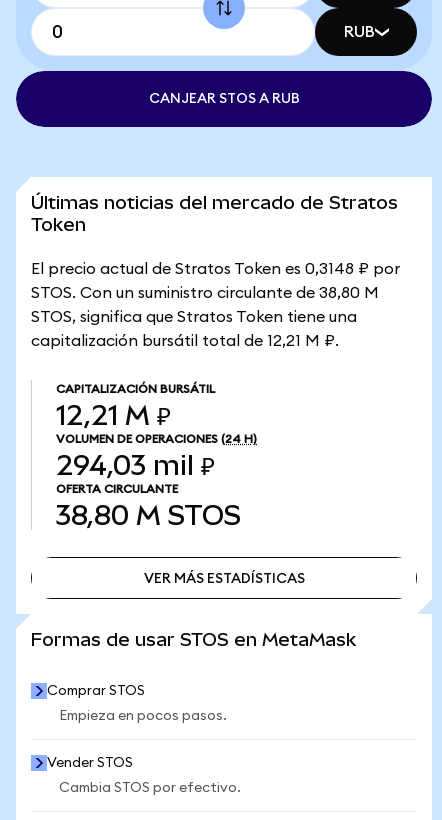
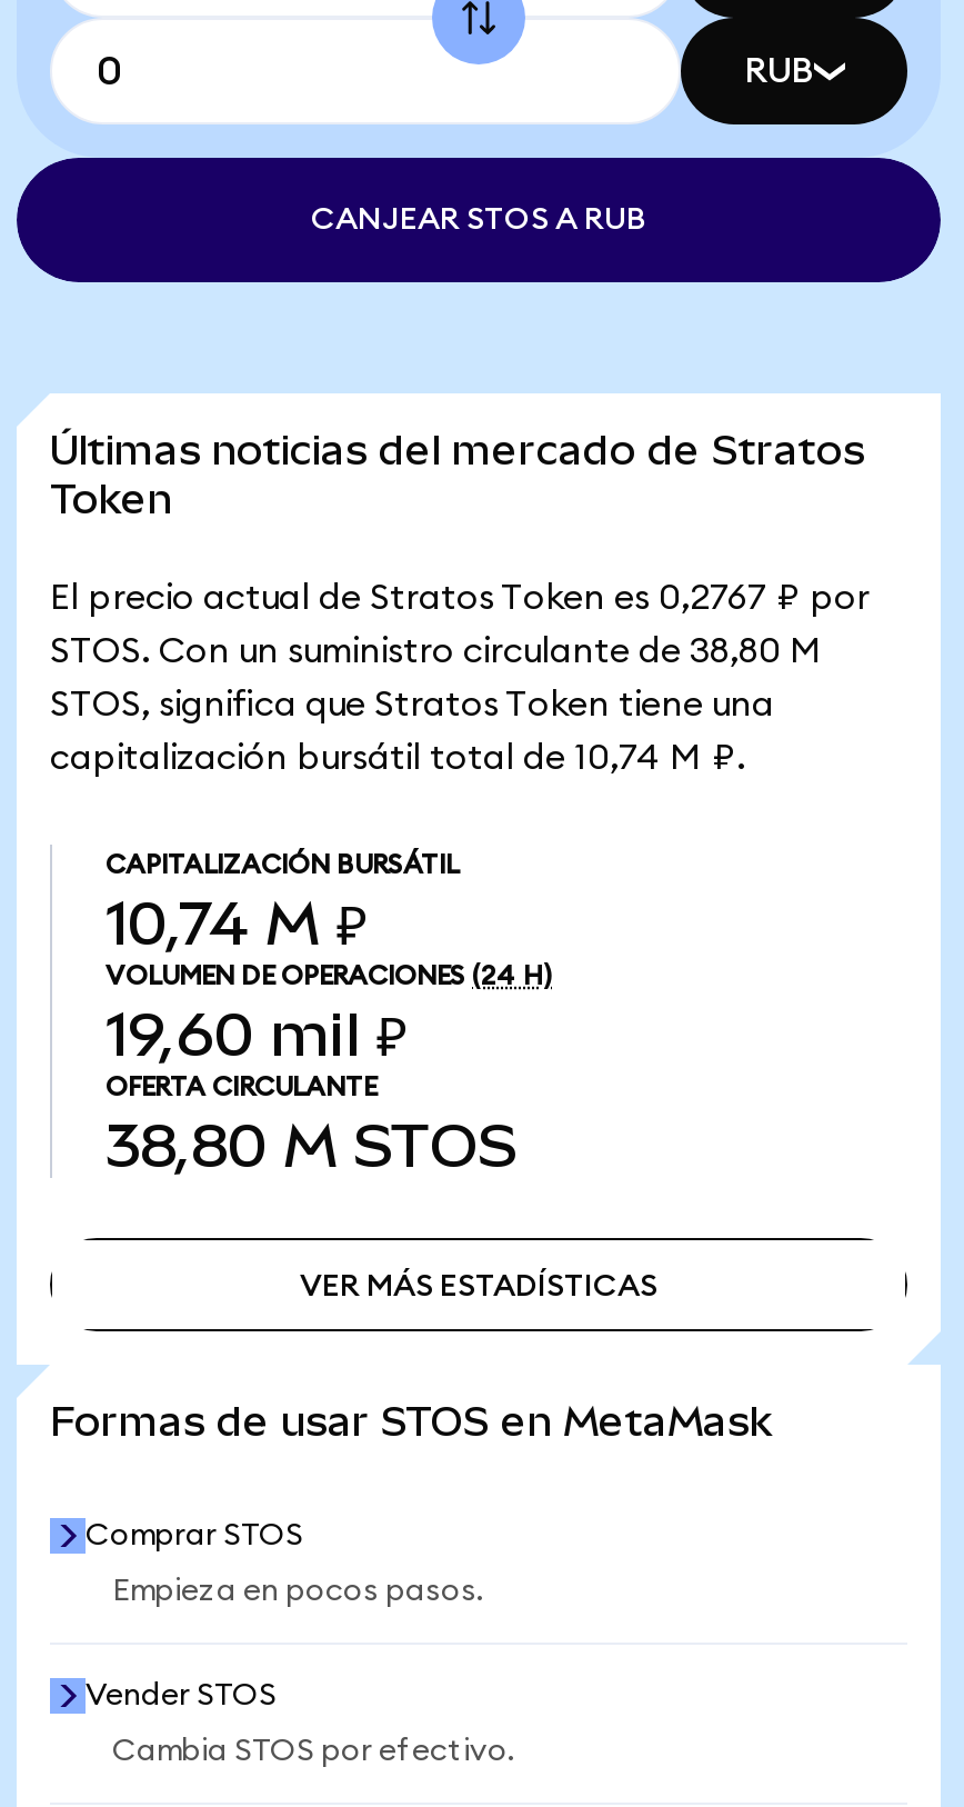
[31,261,400,277] El precio actual de Stratos Token es 0,3148 ₽ por -> [50,580,870,616] El precio actual de Stratos Token es 0,2767 ₽ por
[31,333,339,349] capitalización bursátil total de 12,21 M ₽. -> [50,740,745,776] capitalización bursátil total de 10,74 M ₽.
[56,400,171,431] 12,21 M ₽ -> [106,889,368,958] 10,74 M ₽
[56,450,215,481] 294,03 mil ₽ -> [106,1000,408,1069] 19,60 mil ₽

